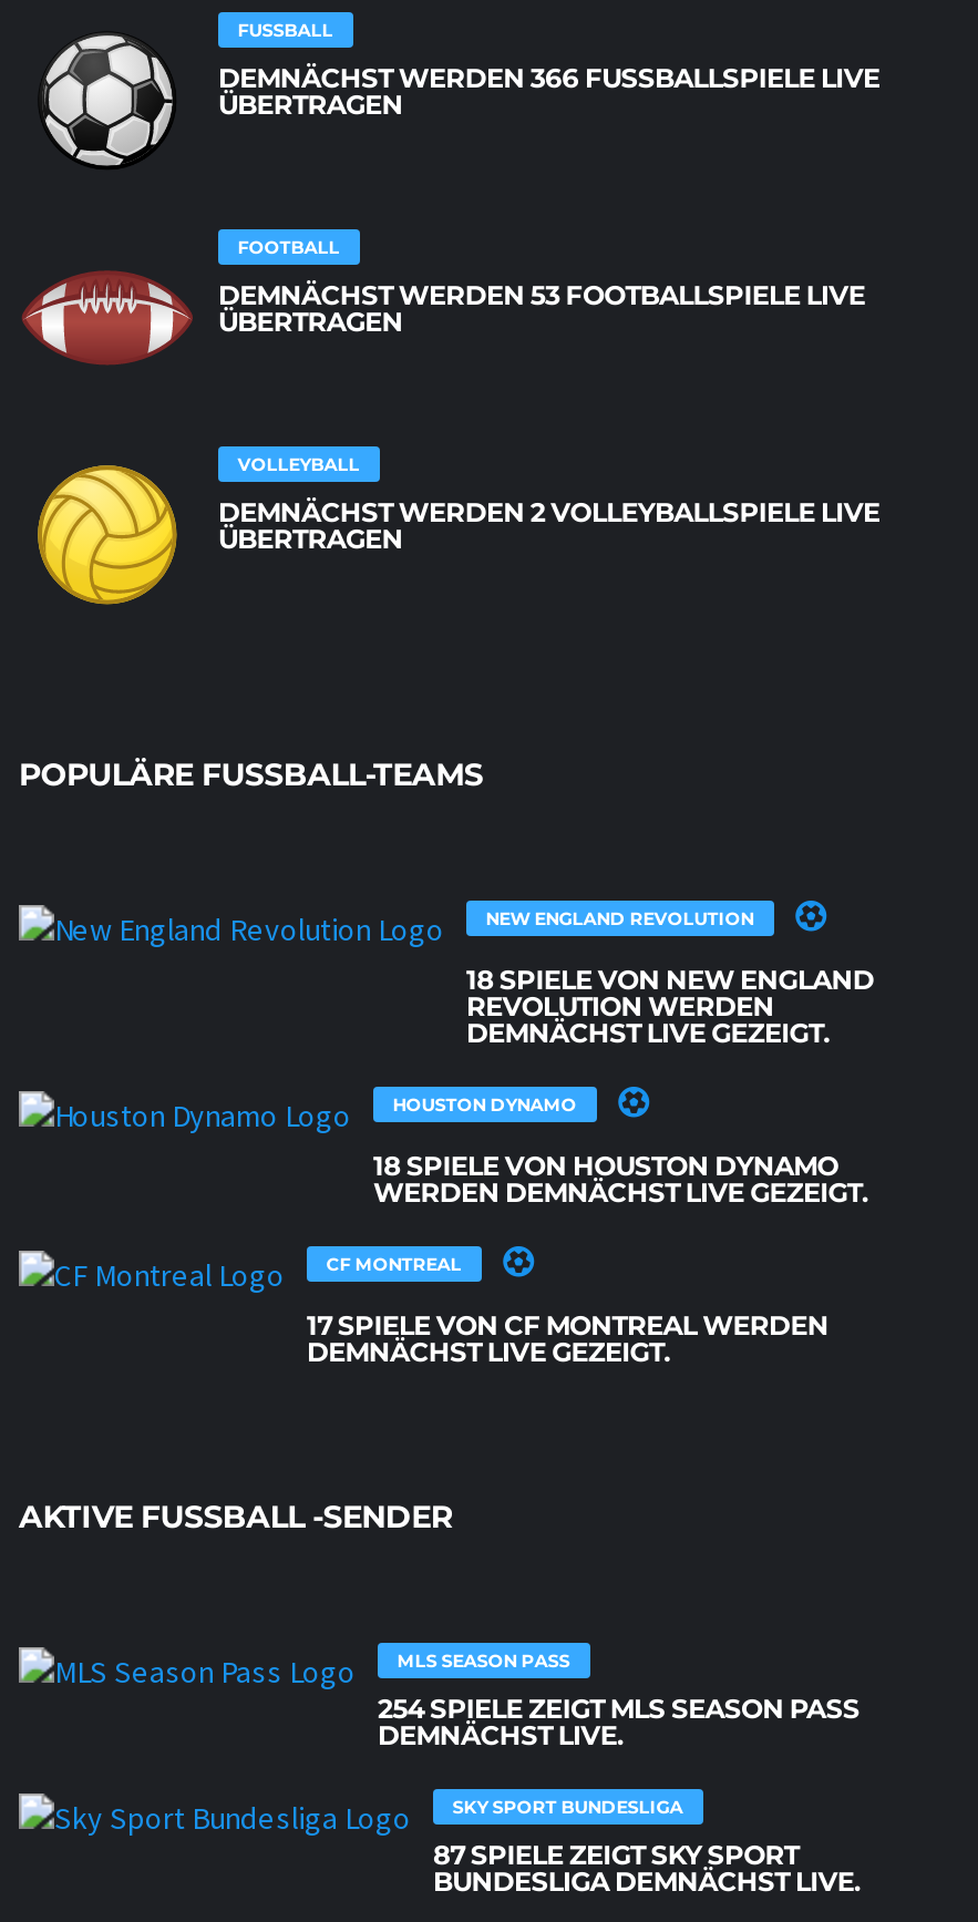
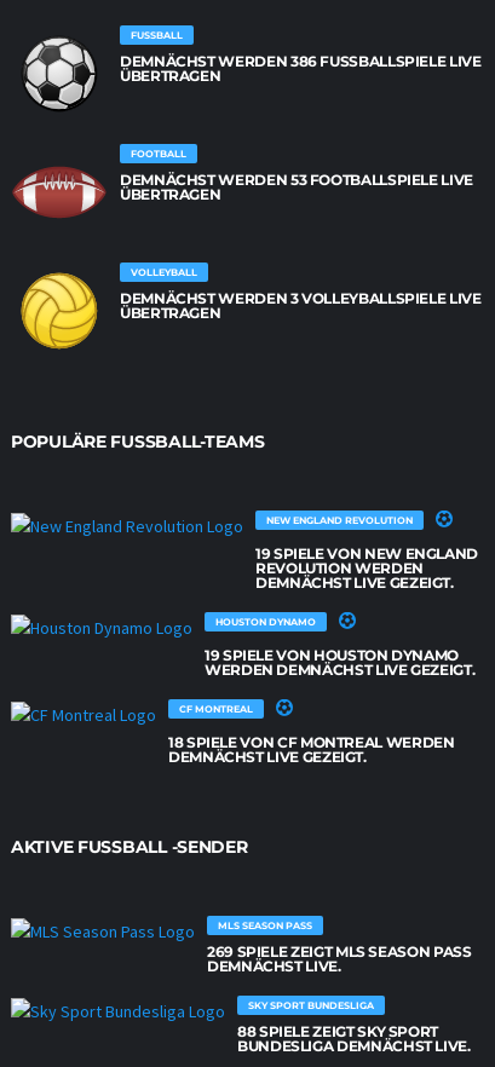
[218,62,880,95] DEMNÄCHST WERDEN 366 FUSSBALLSPIELE LIVE Ü -> [120,52,481,71] DEMNÄCHST WERDEN 386 FUSSBALLSPIELE LIVE Ü
[218,496,880,529] DEMNÄCHST WERDEN 2 VOLLEYBALLSPIELE LIVE -> [120,289,481,308] DEMNÄCHST WERDEN 3 VOLLEYBALLSPIELE LIVE
[466,963,874,997] 18 SPIELE VON NEW ENGLAND -> [255,545,478,563] 19 SPIELE VON NEW ENGLAND
[373,1149,838,1183] 18 SPIELE VON HOUSTON DYNAMO -> [205,646,459,665] 19 SPIELE VON HOUSTON DYNAMO
[307,1309,828,1342] 17 SPIELE VON CF MONTREAL WERDEN -> [168,733,454,752] 18 SPIELE VON CF MONTREAL WERDEN
[378,1692,859,1725] 254 SPIELE ZEIGT MLS SEASON PASS -> [207,943,471,961] 269 SPIELE ZEIGT MLS SEASON PASS
[433,1838,799,1872] 87 SPIELE ZEIGT SKY SPORT -> [237,1023,438,1041] 88 SPIELE ZEIGT SKY SPORT

